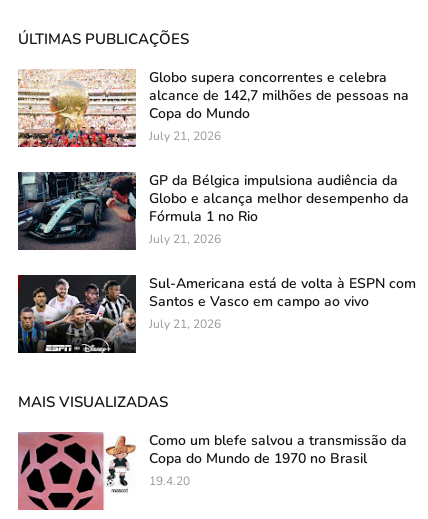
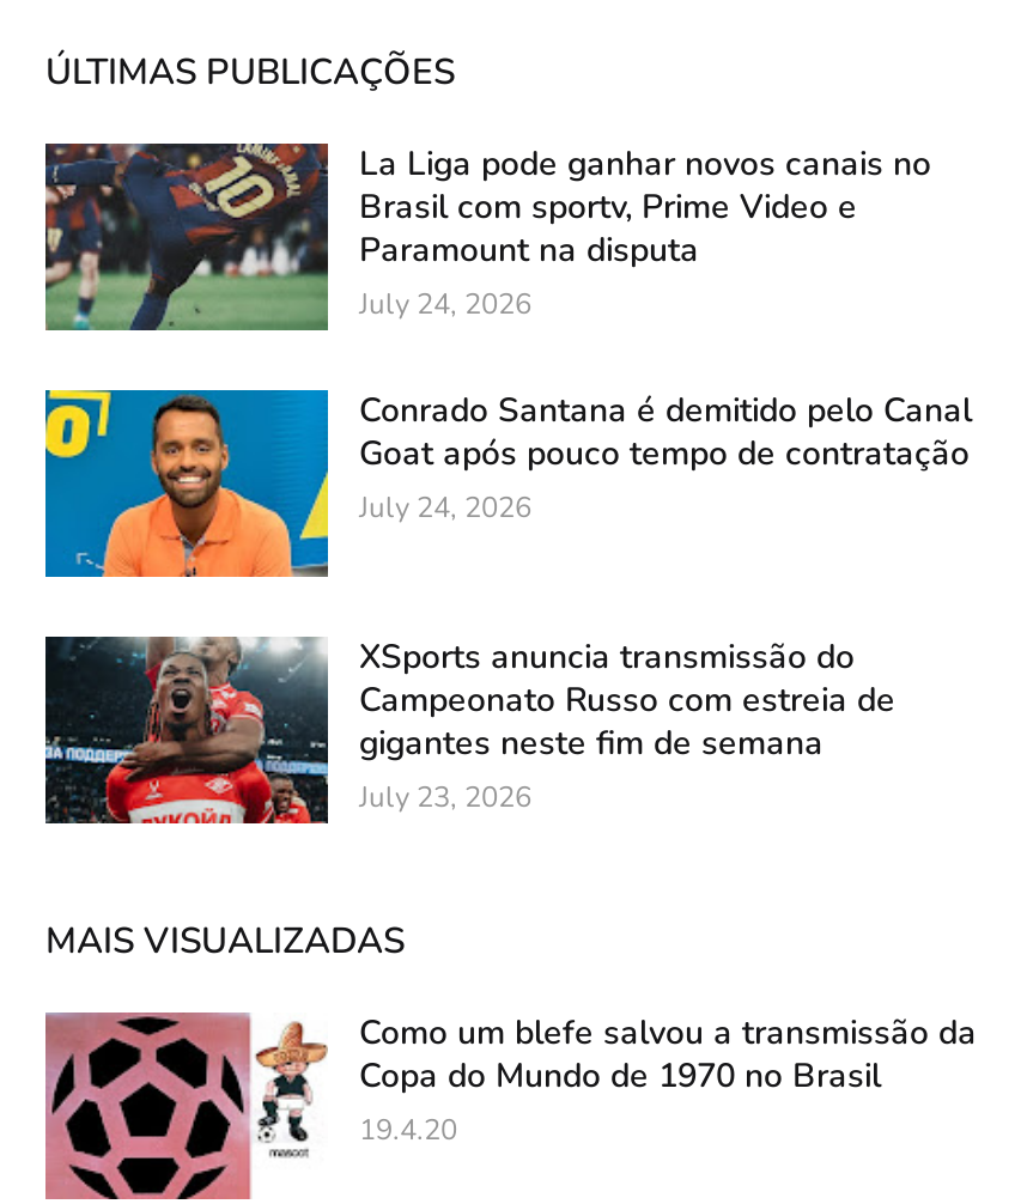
[18,67,409,148] [image] | Globo supera concorrentes e celebra | alcance de 142,7 milhões de pessoas na | Copa do Mundo | July 21, 2026 -> [43,140,931,333] [image] | La Liga pode ganhar novos canais no | Brasil com sportv, Prime Video e | Paramount na disputa | July 24, 2026
[17,170,409,251] [image] | GP da Bélgica impulsiona audiência da | Globo e alcança melhor desempenho da | Fórmula 1 no Rio | July 21, 2026 -> [43,387,972,579] [image] | Conrado Santana é demitido pelo Canal | Goat após pouco tempo de contratação | July 24, 2026
[18,273,416,354] [image] | Sul-Americana está de volta à ESPN com | Santos e Vasco em campo ao vivo | July 21, 2026 -> [45,633,895,826] [image] | XSports anuncia transmissão do | Campeonato Russo com estreia de | gigantes neste fim de semana | July 23, 2026

